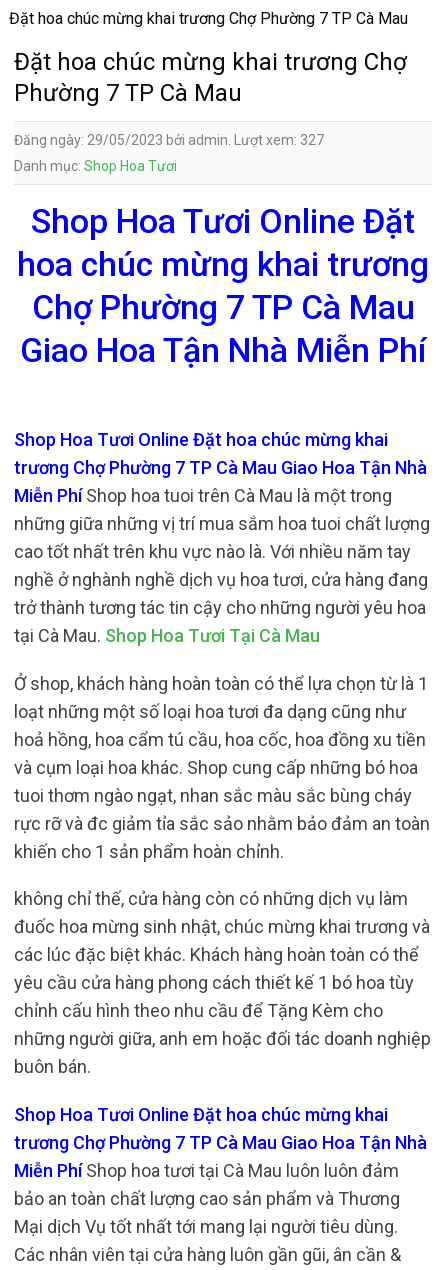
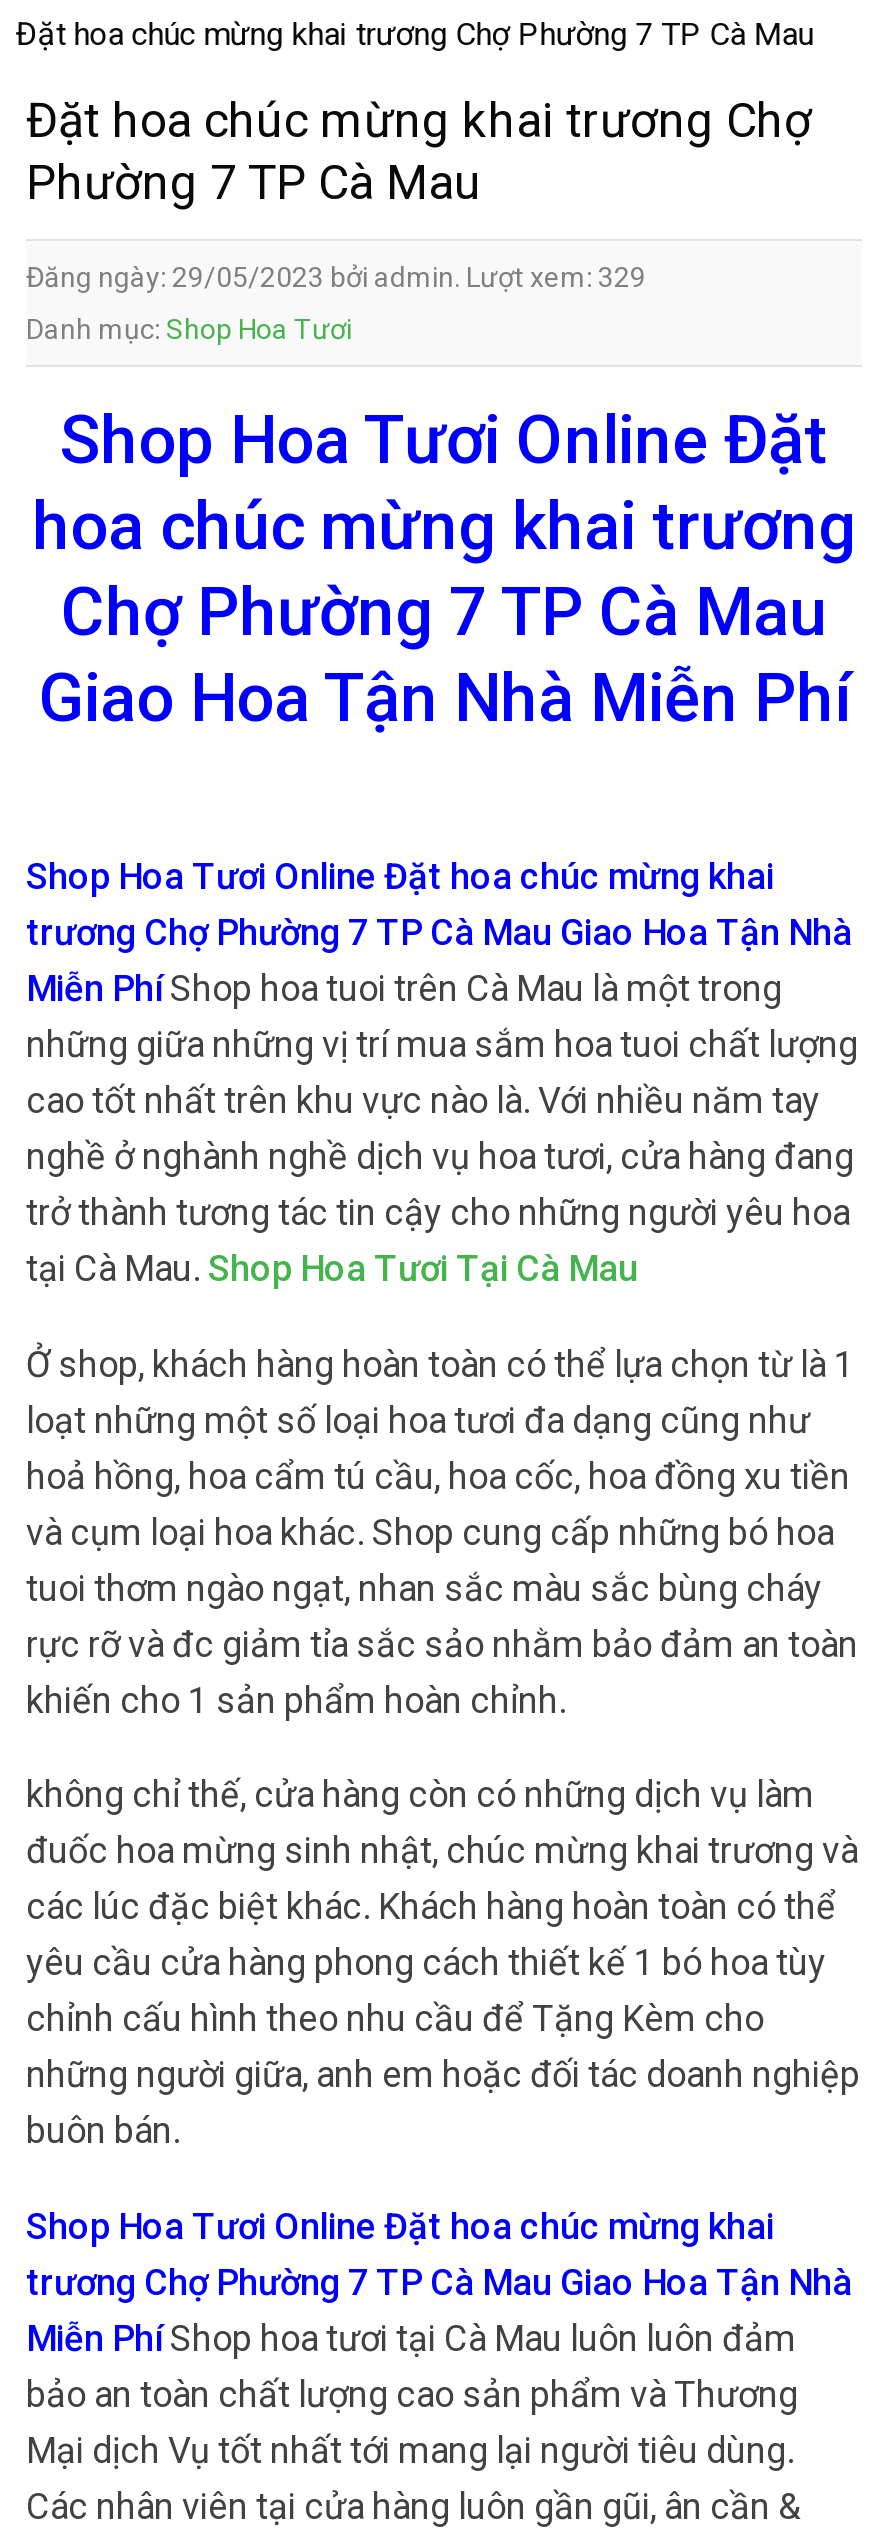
[14,132,324,148] Đăng ngày: 29/05/2023 bởi admin. Lượt xem: 327 -> [26,261,646,293] Đăng ngày: 29/05/2023 bởi admin. Lượt xem: 329

